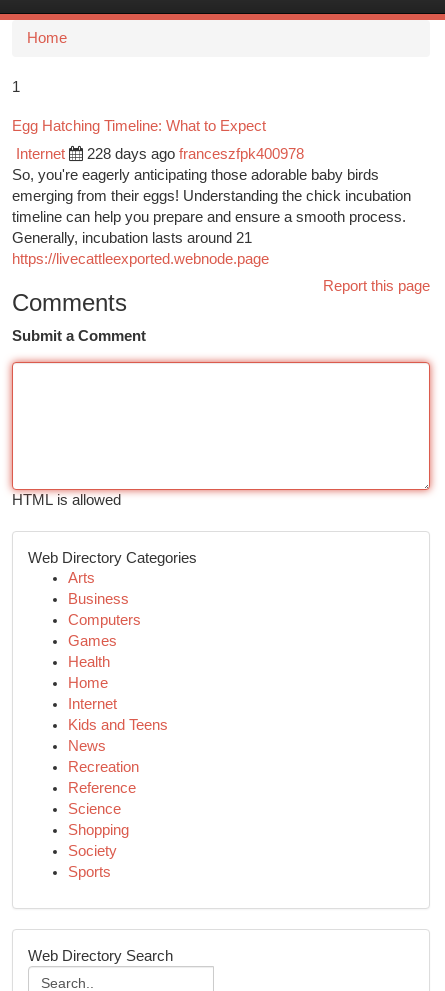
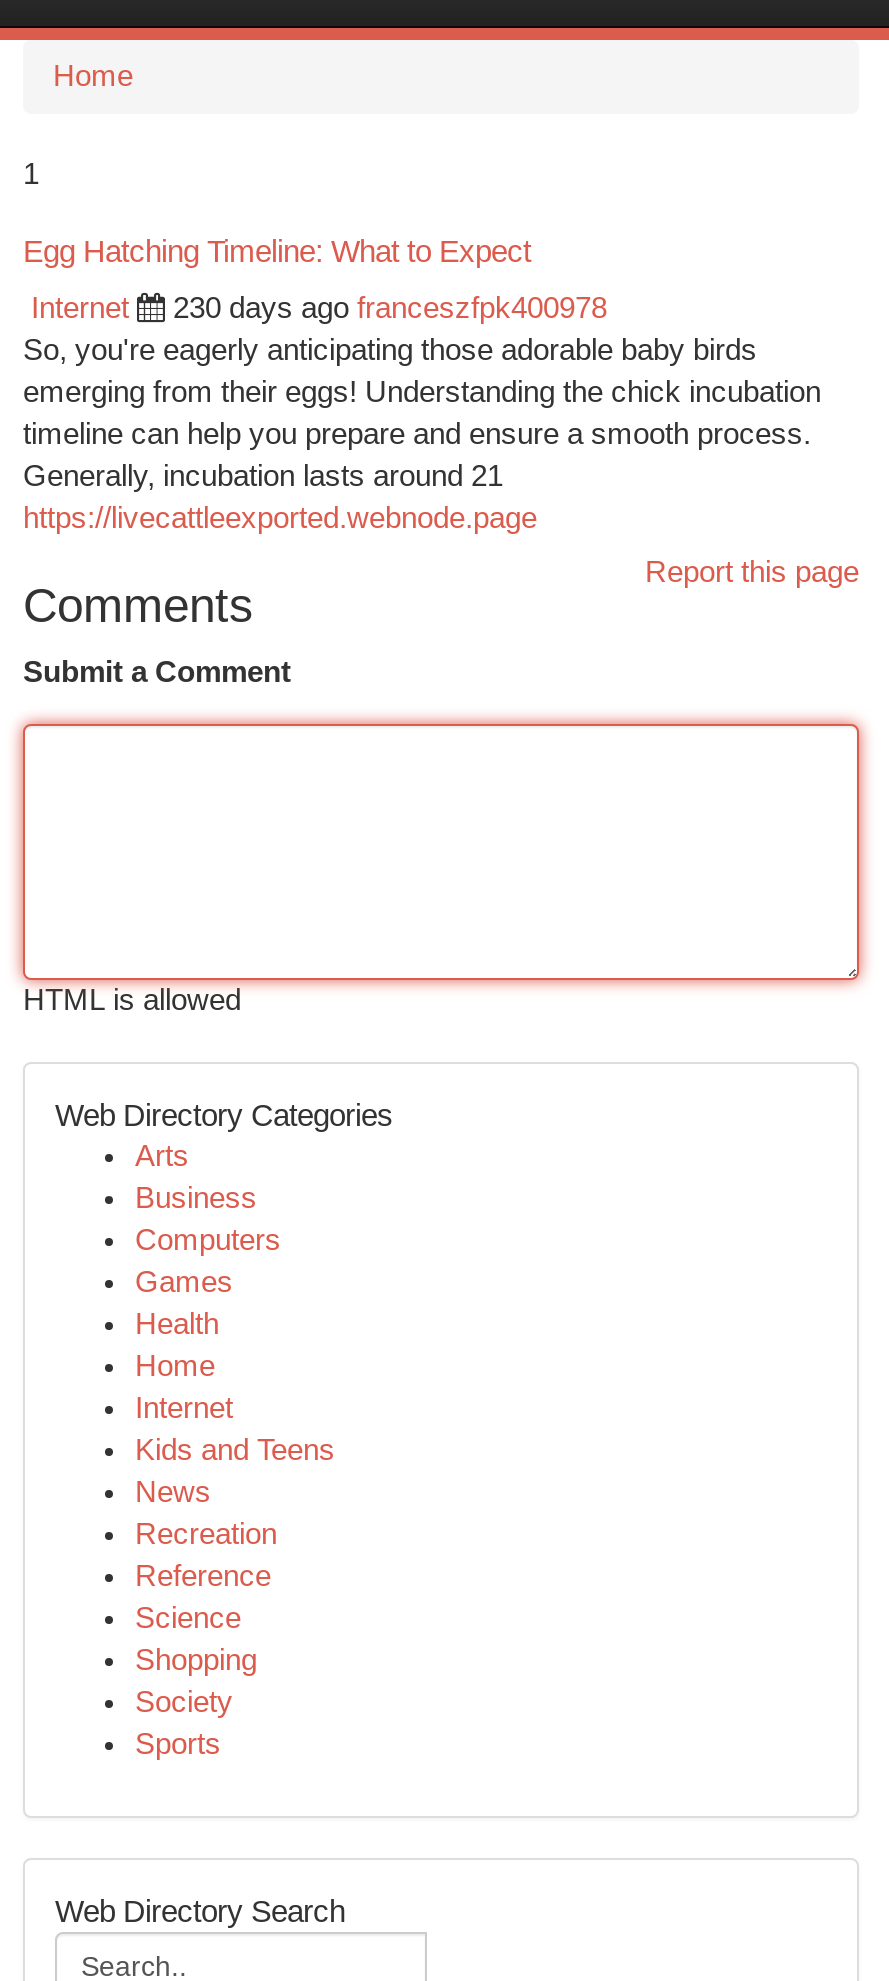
[87,146,304,162] 228 days ago franceszfpk400978 -> [173,292,607,324] 230 days ago franceszfpk400978

